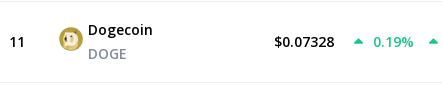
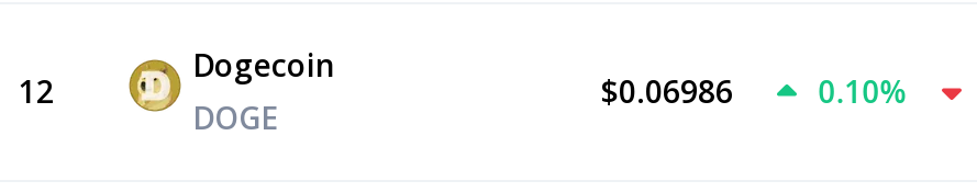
[9,32,25,51] 11 -> [19,70,54,112] 12
[274,32,334,51] $0.07328 -> [601,70,733,112] $0.06986
[373,32,414,51] 0.19% -> [818,70,908,112] 0.10%

